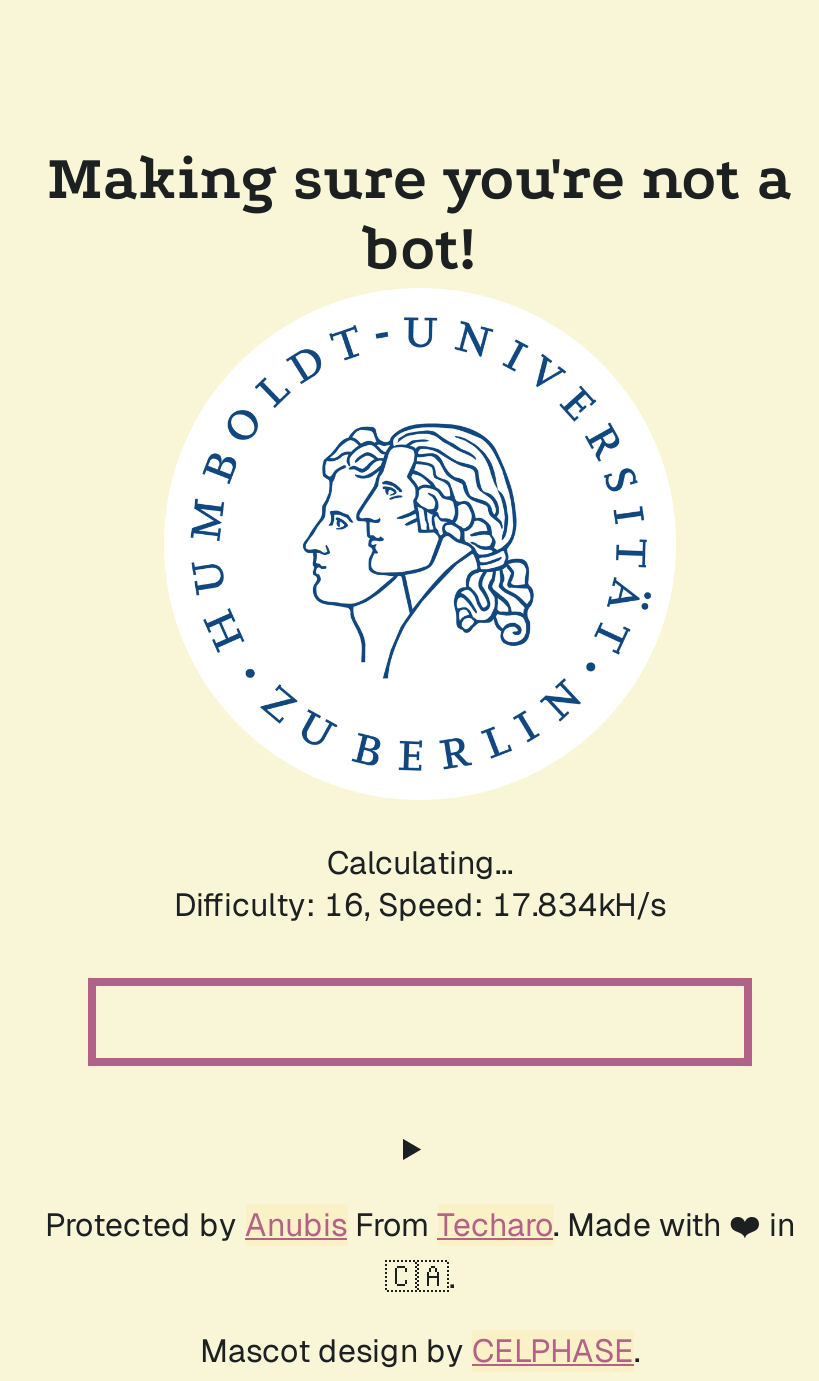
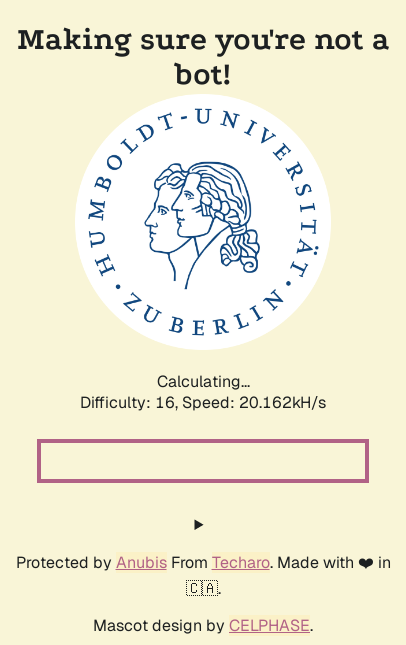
[174,884,666,926] Difficulty: 16, Speed: 17.834kH/s -> [80,392,326,413] Difficulty: 16, Speed: 20.162kH/s

